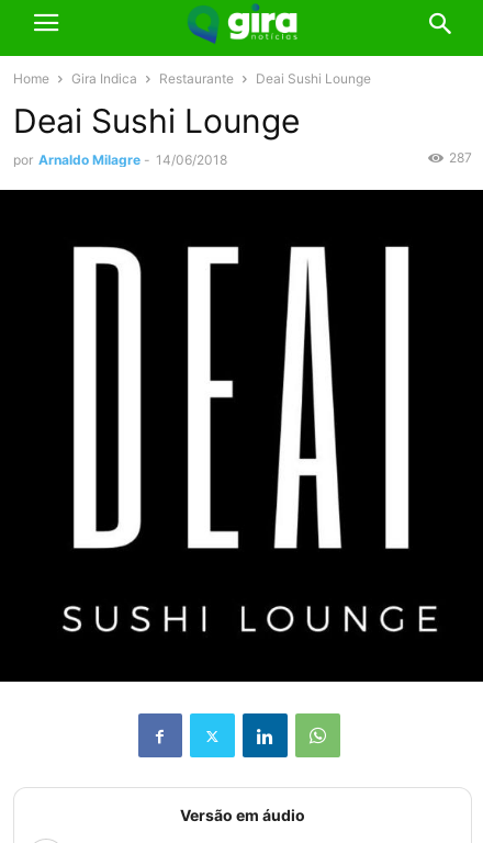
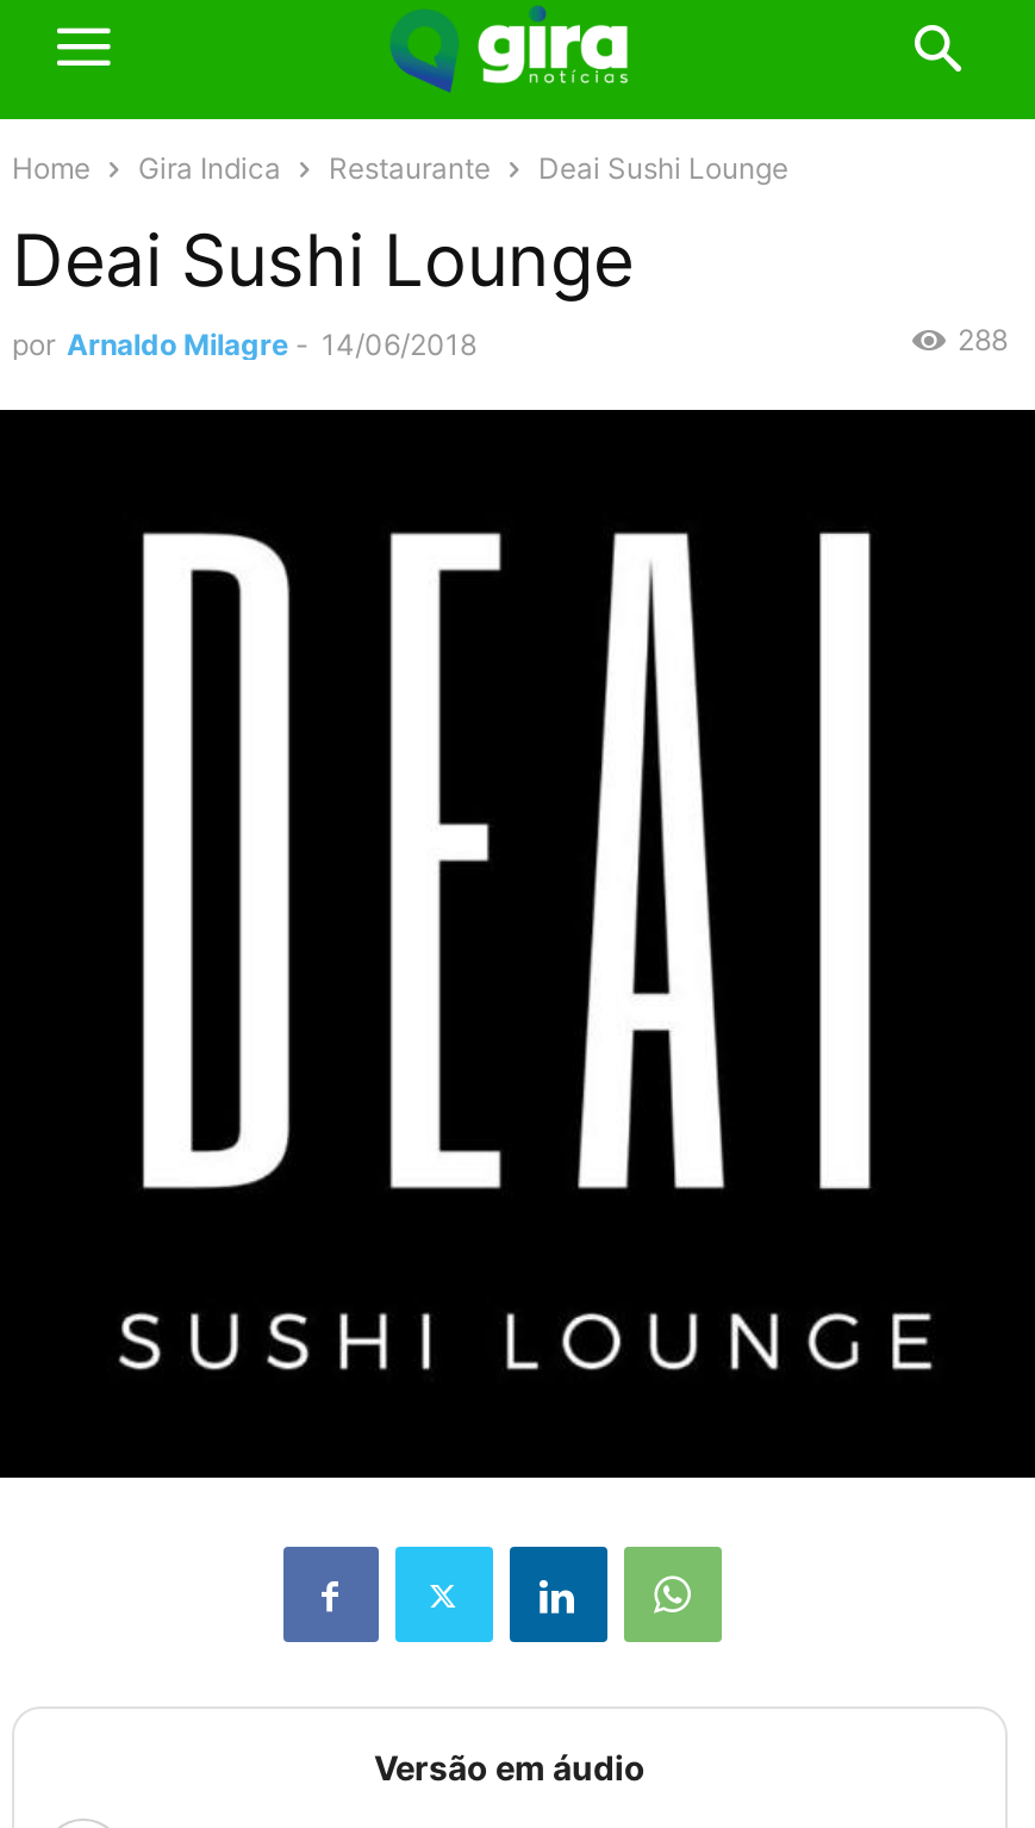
[449,149,472,166] 287 -> [958,322,1008,357] 288

